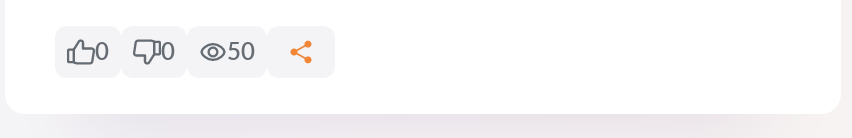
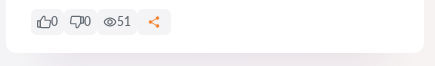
[227,36,255,66] 50 -> [117,14,131,29] 51

